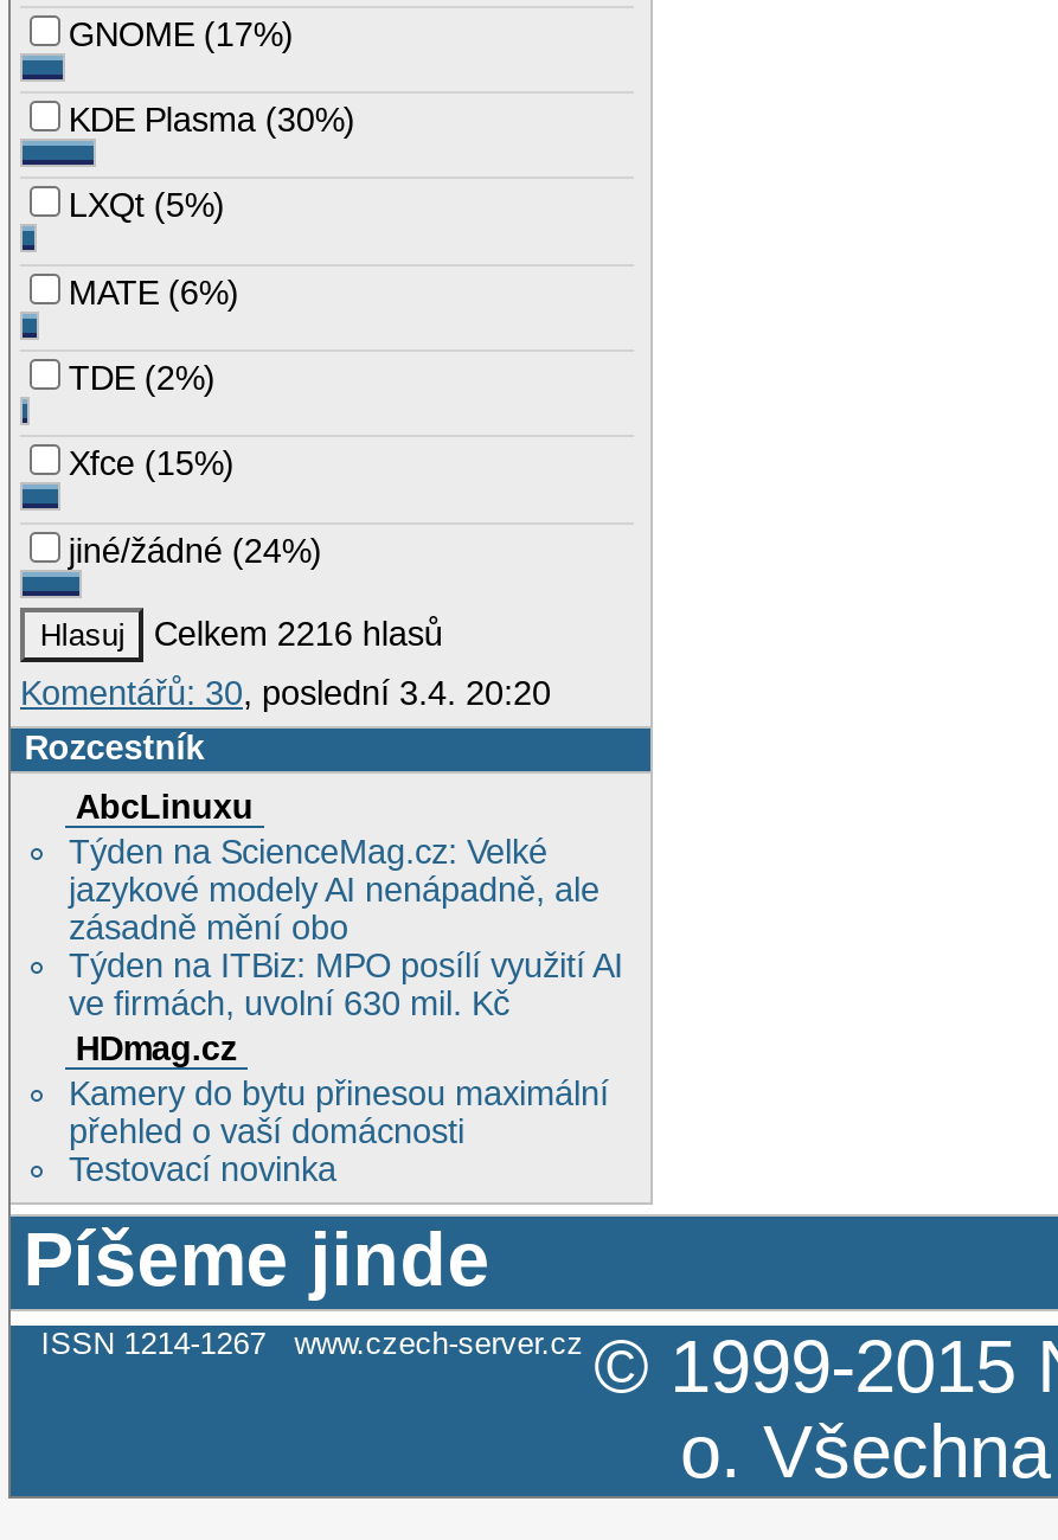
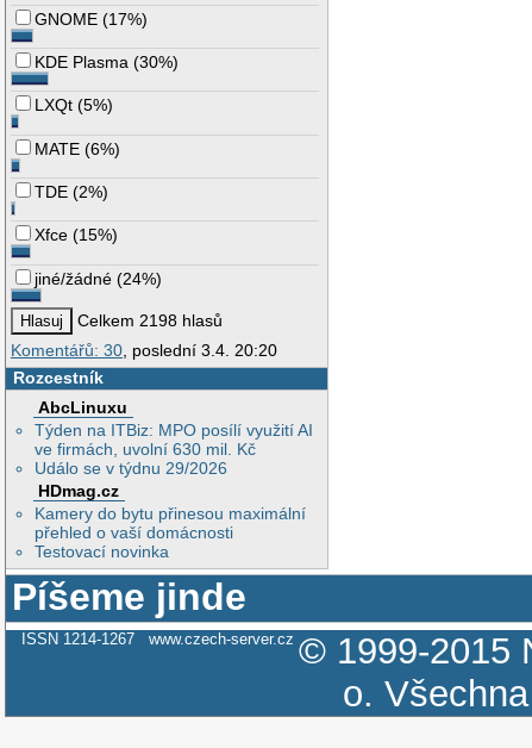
[144,615,443,653] Celkem 2216 hlasů -> [73,311,223,330] Celkem 2198 hlasů
[69,832,599,946] Týden na ScienceMag.cz: Velké | jazykové modely AI nenápadně, ale | zásadně mění obo -> none
moved [69,946,623,1022] -> [35,420,314,458]: Týden na ITBiz: MPO posílí využití AI | ve firmách, uvolní 630 mil. Kč
none -> [35,458,228,477] Událo se v týdnu 29/2026

